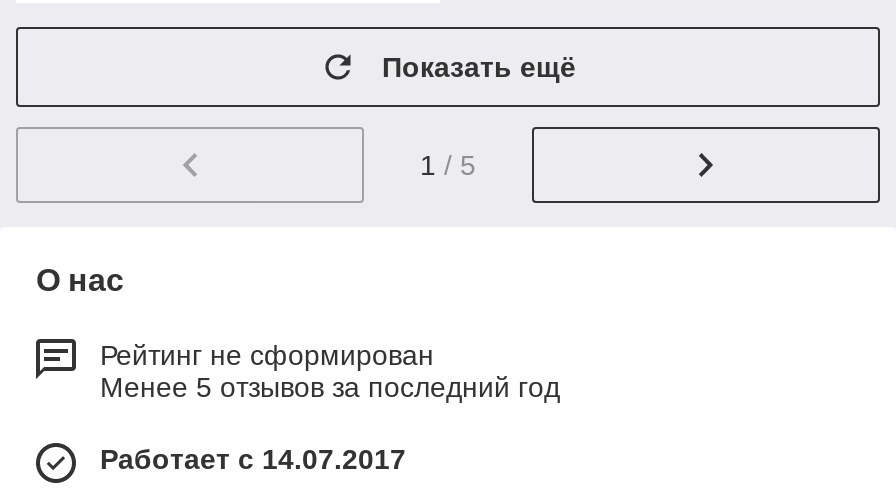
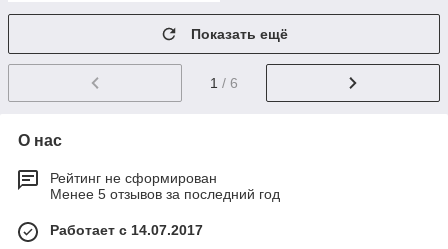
[420,150,476,182] 1 / 5 -> [210,75,238,91] 1 / 6

